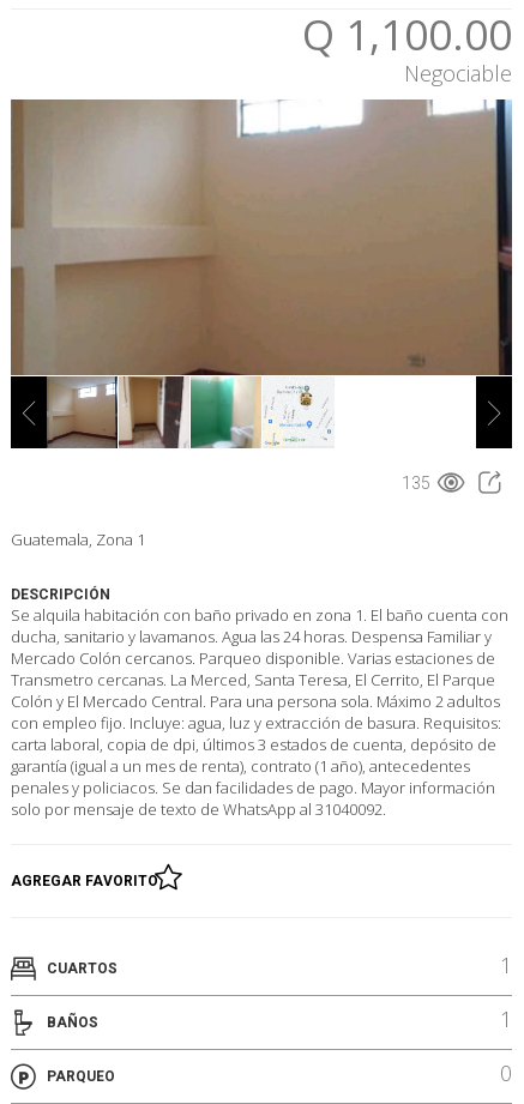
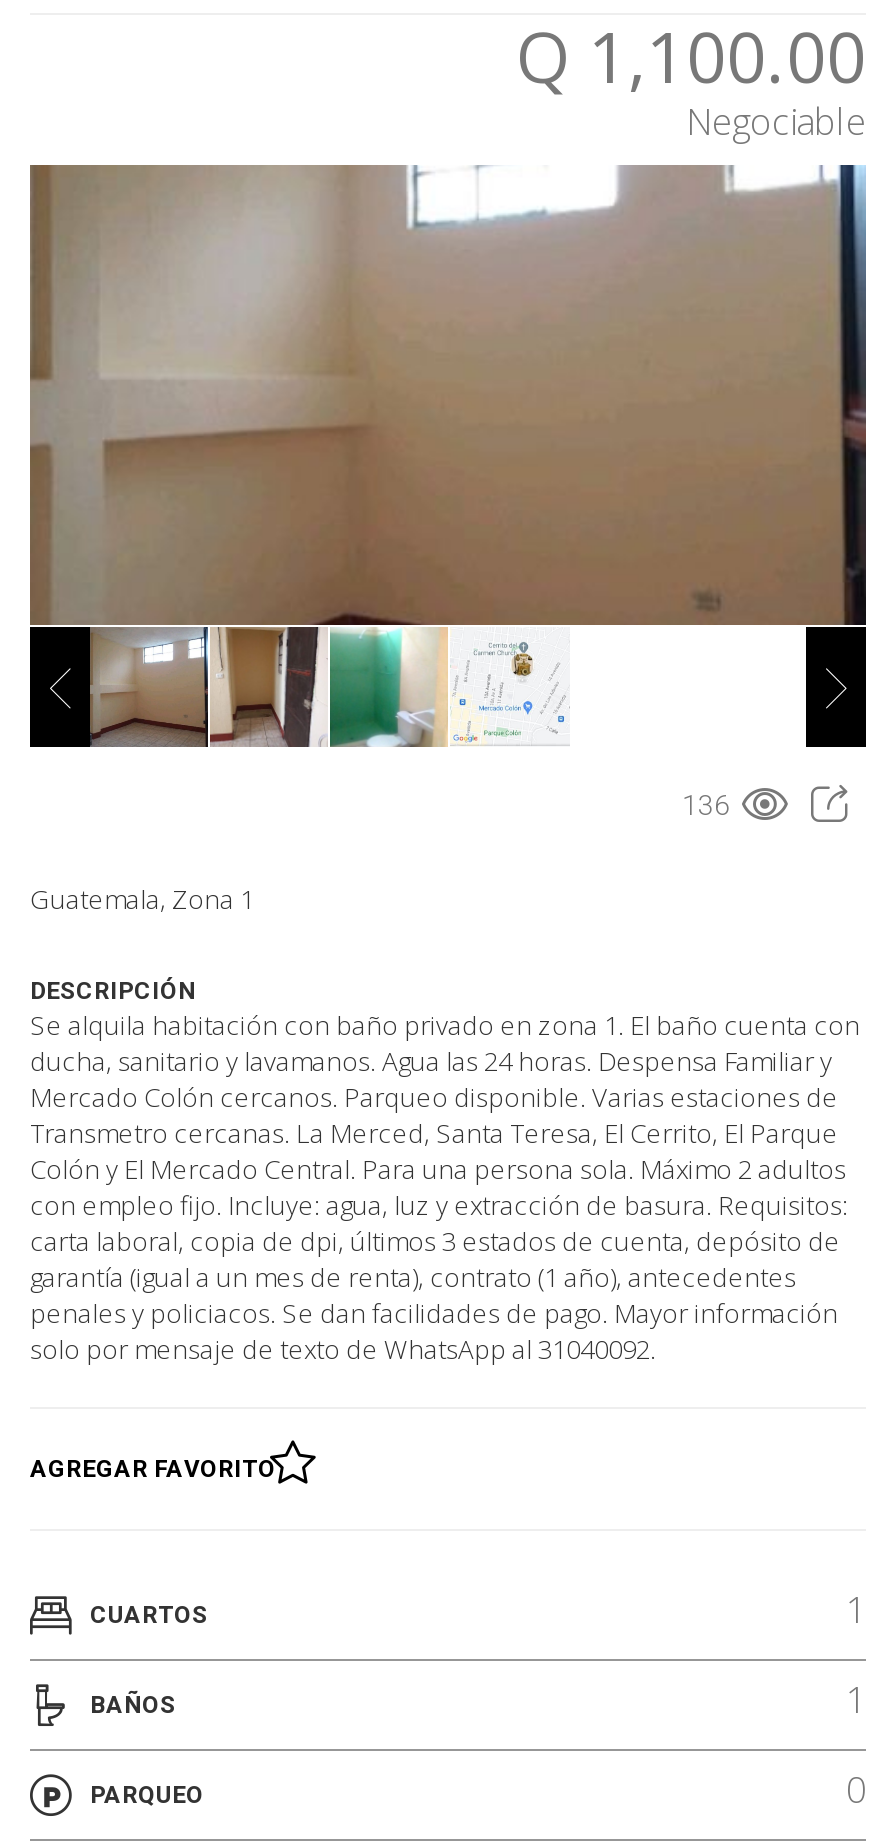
[402,473,430,493] 135 -> [682,789,730,821] 136

